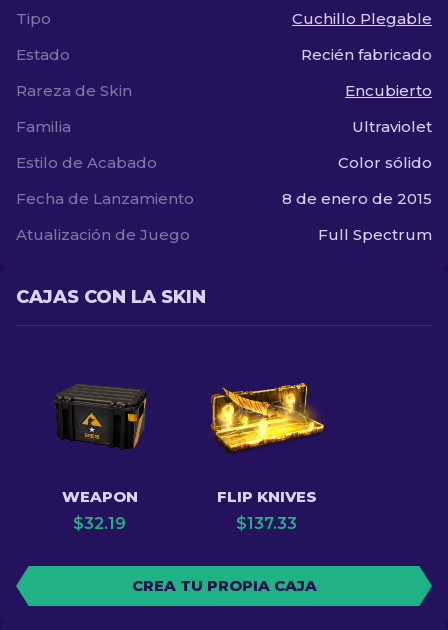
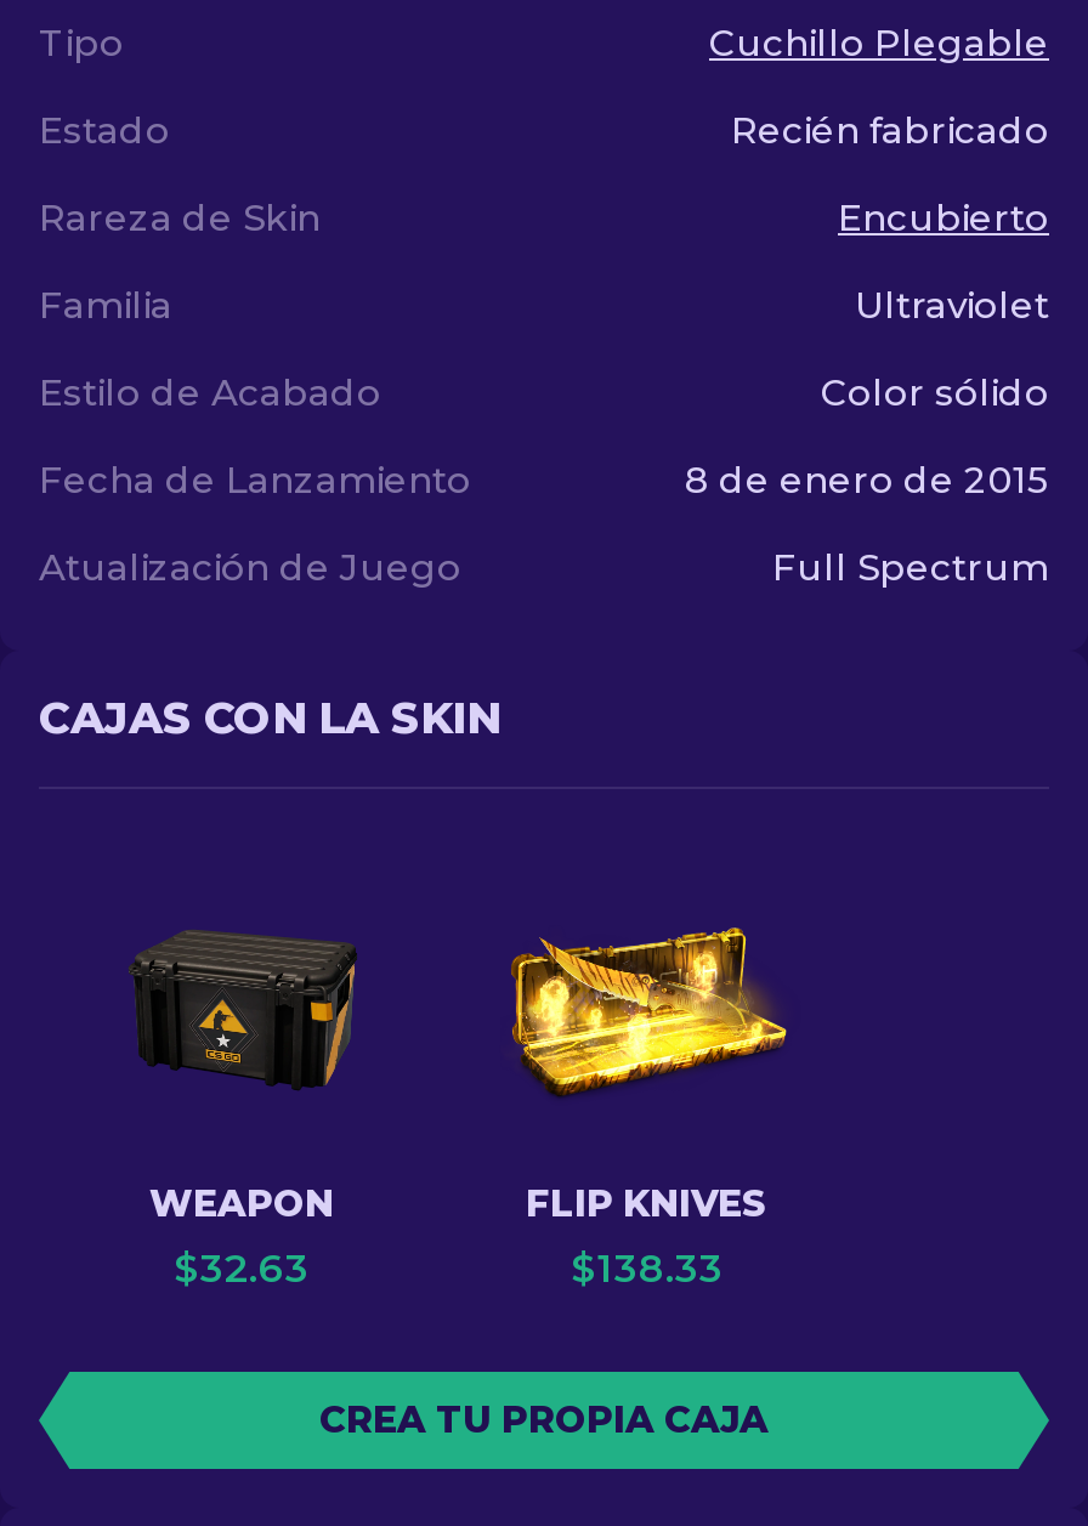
[73,514,126,533] $32.19 -> [174,1246,310,1292] $32.63
[236,514,297,533] $137.33 -> [571,1246,724,1292] $138.33

